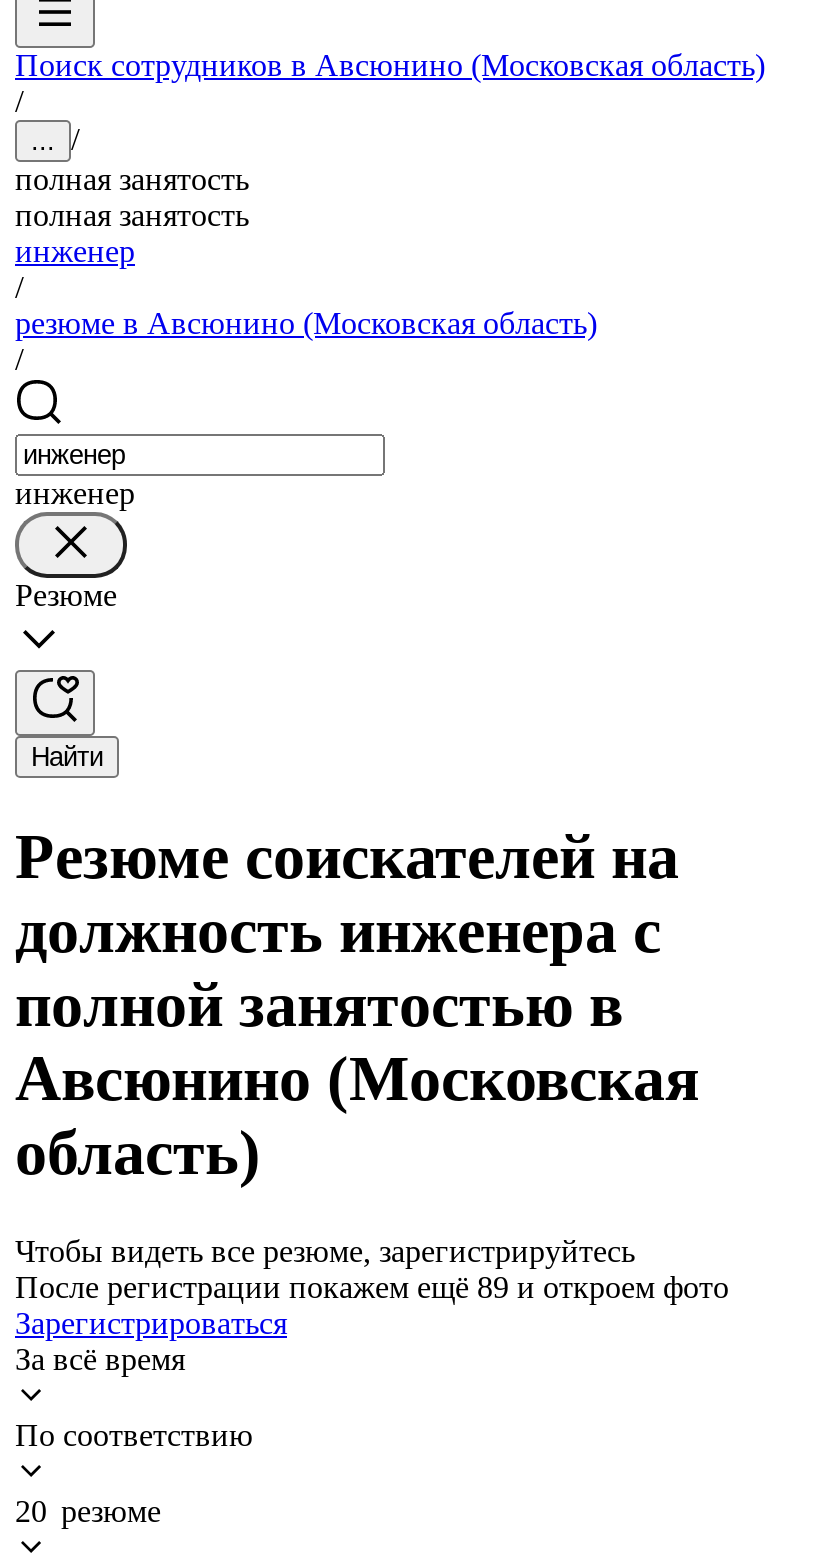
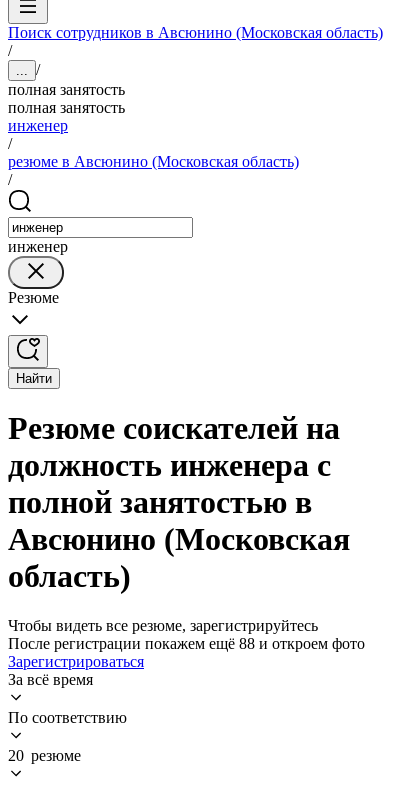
[15,1270,729,1304] После регистрации покажем ещё 89 и откроем фото -> [8,635,365,652] После регистрации покажем ещё 88 и откроем фото

